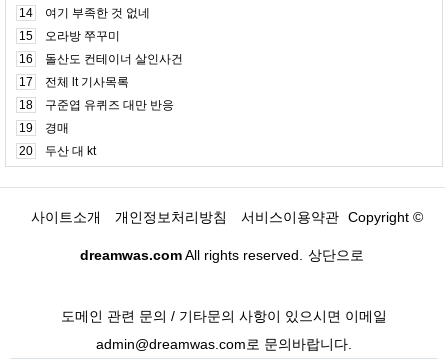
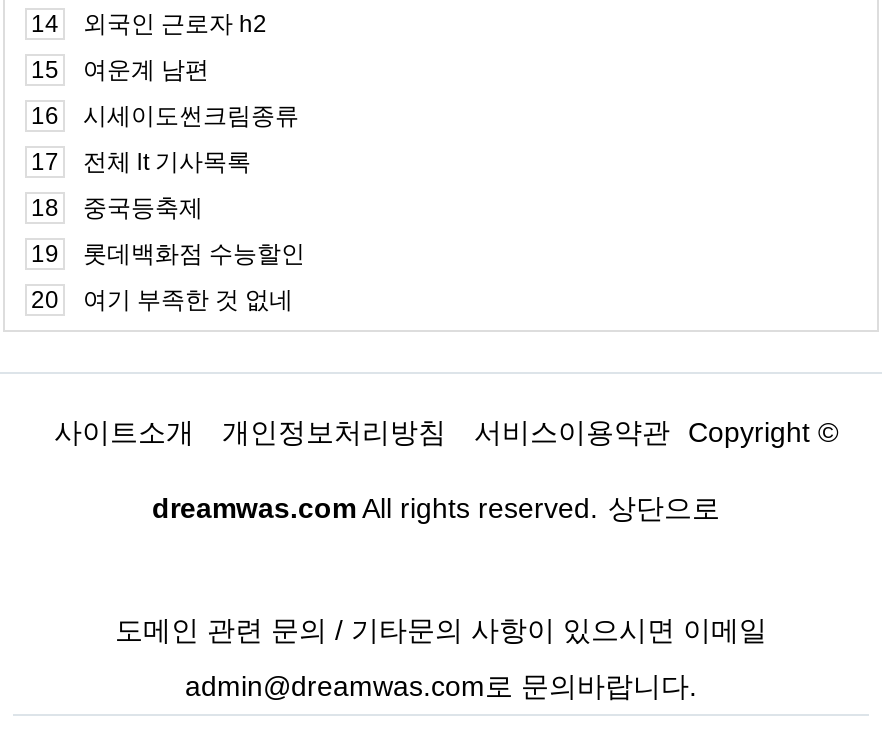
moved [45,6,150,20] -> [83,286,293,314]: 여기 부족한 것 없네
none -> [83,10,267,38] 외국인 근로자 h2
[45,29,120,43] 오라방 쭈꾸미 -> [83,56,209,84] 여운계 남편
[45,52,183,66] 돌산도 컨테이너 살인사건 -> [83,102,299,130] 시세이도썬크림종류
[45,98,174,112] 구준엽 유퀴즈 대만 반응 -> [83,194,203,222] 중국등축제
[45,121,69,135] 경매 -> [83,240,305,268] 롯데백화점 수능할인
[45,144,96,158] 두산 대 kt -> none

